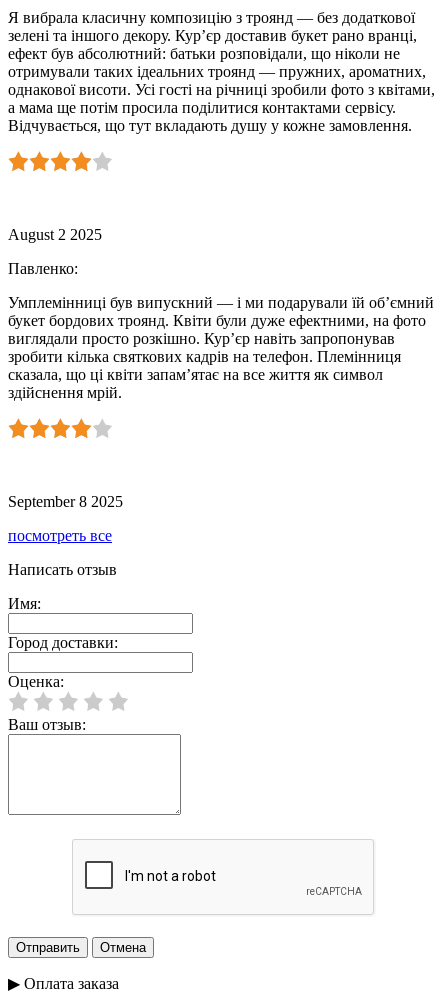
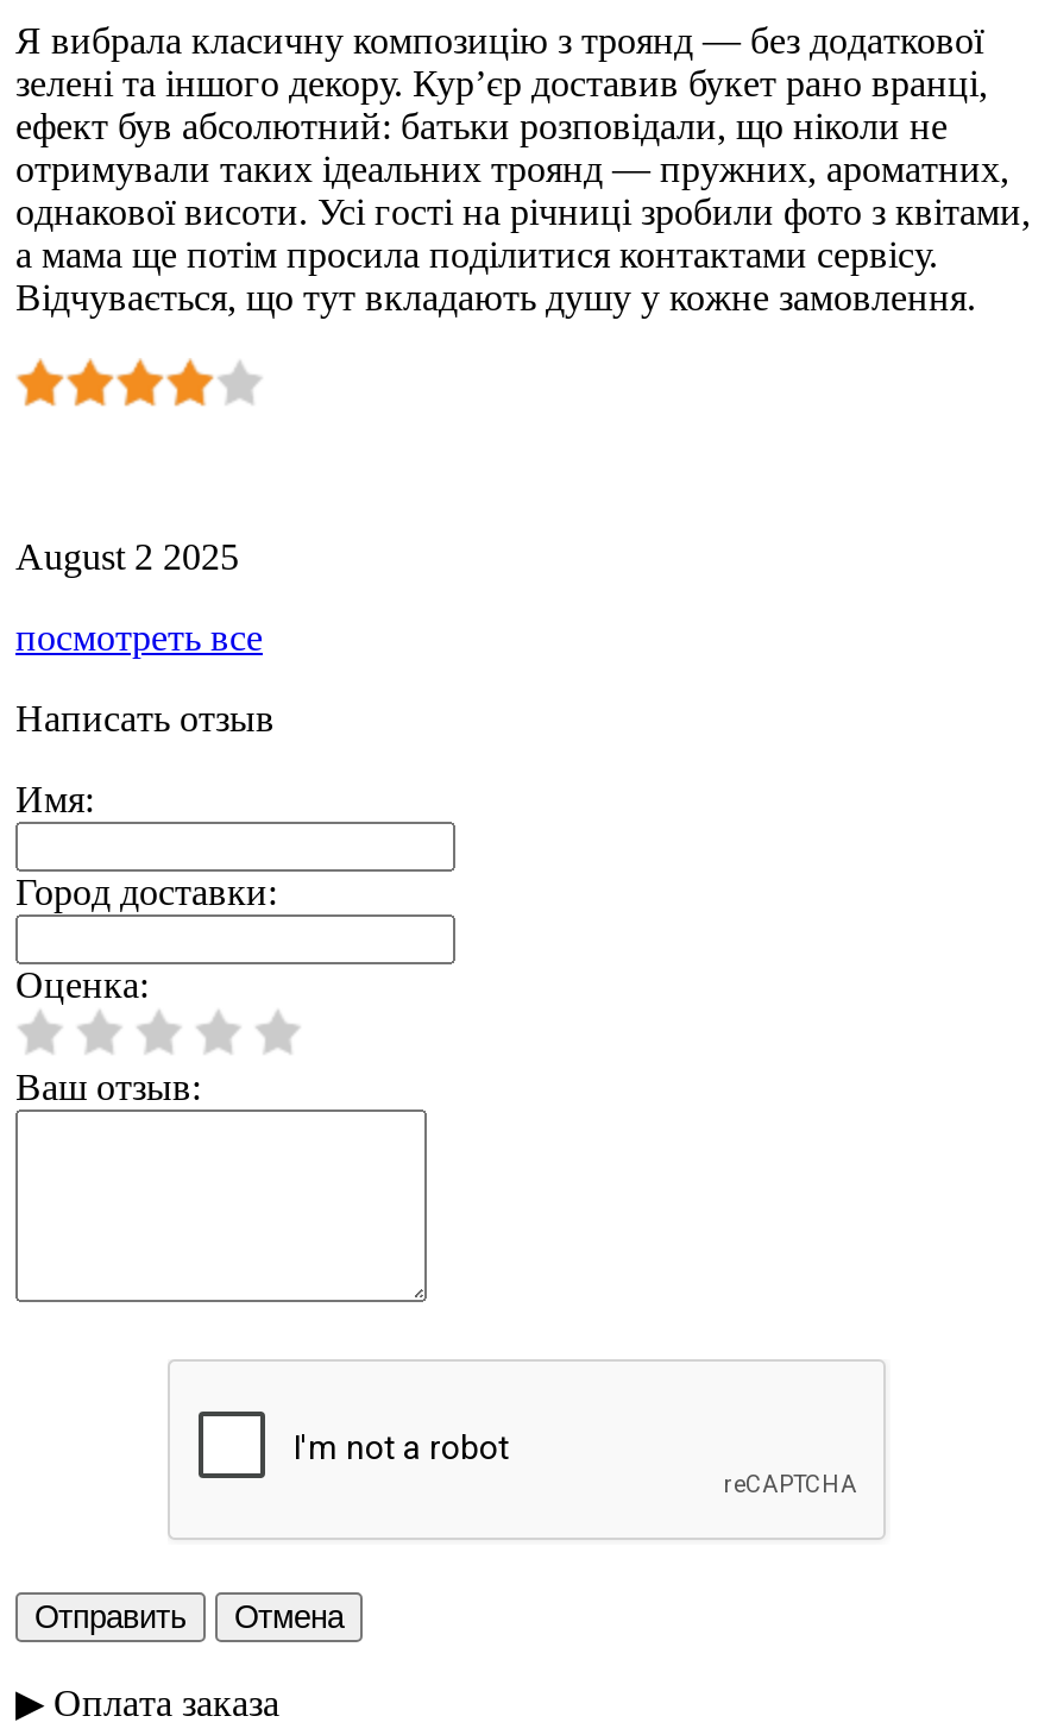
[8,260,434,401] Павленко: | Умплемінниці був випускний — і ми подарували їй об’ємний | букет бордових троянд. Квіти були дуже ефектними, на фото | виглядали просто розкішно. Кур’єр навіть запропонував | зробити кілька святкових кадрів на телефон. Племінниця | сказала, що ці квіти запам’ятає на все життя як символ | здійснення мрій. -> none
[8,493,123,510] September 8 2025 -> none

